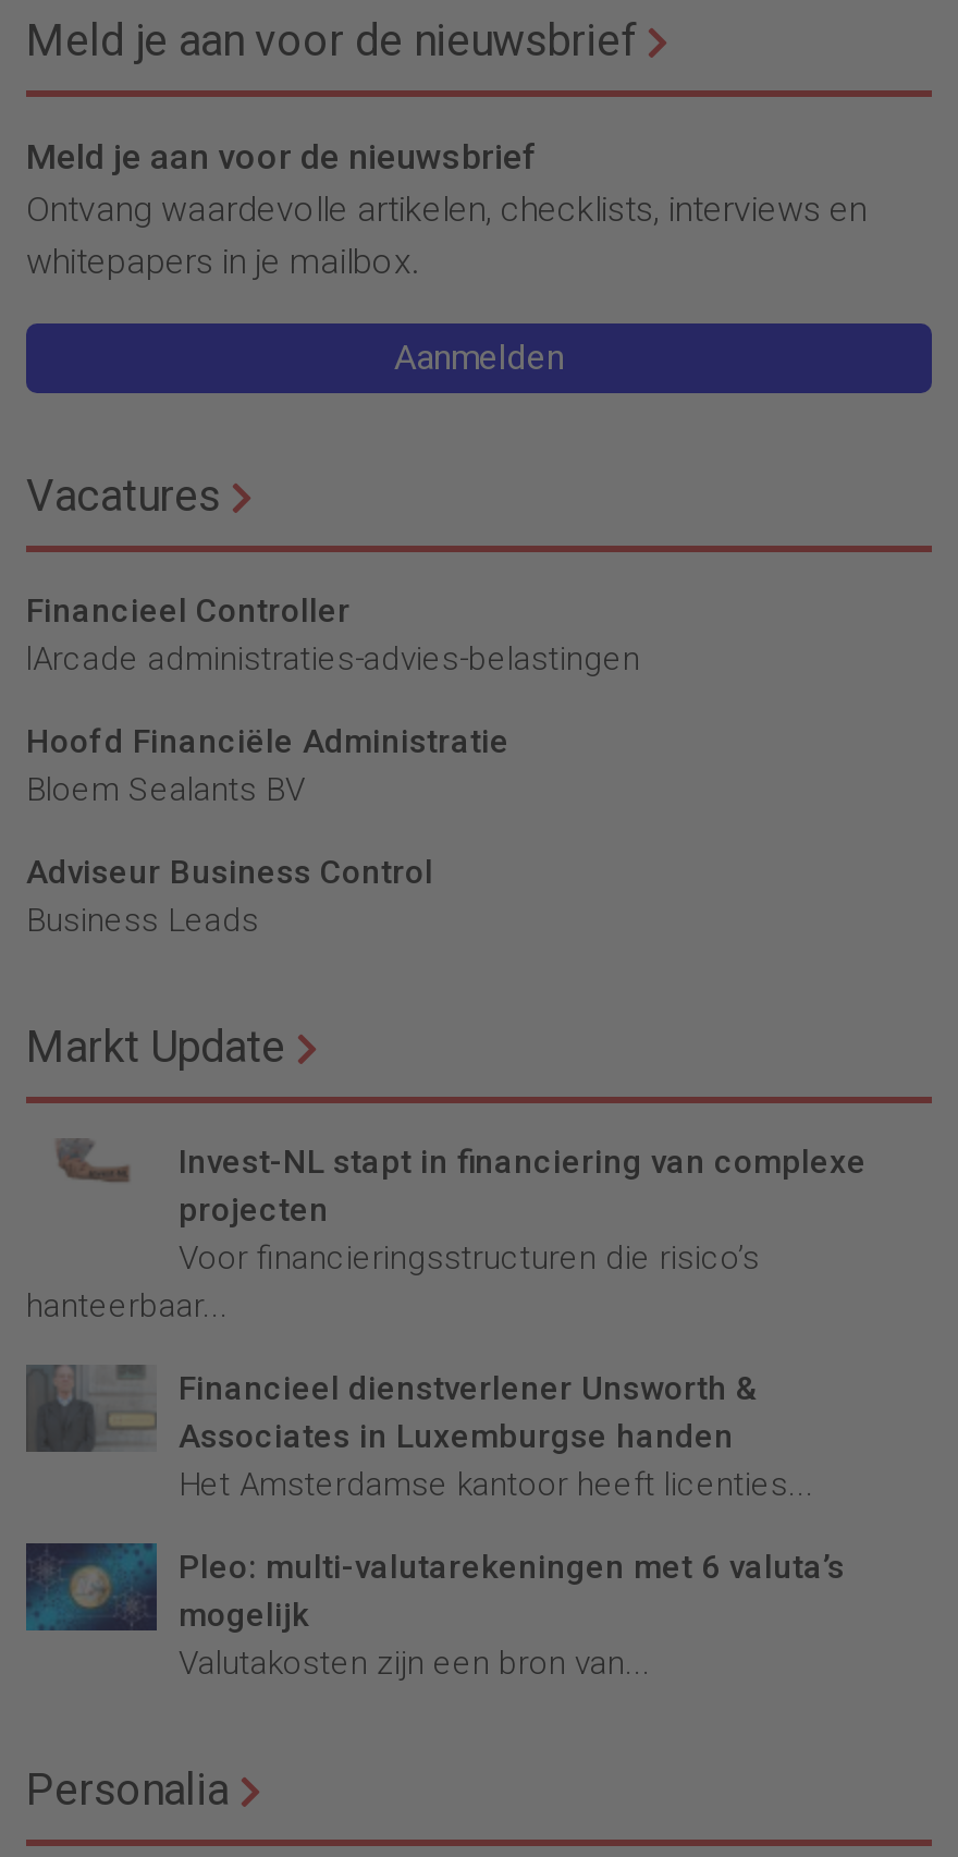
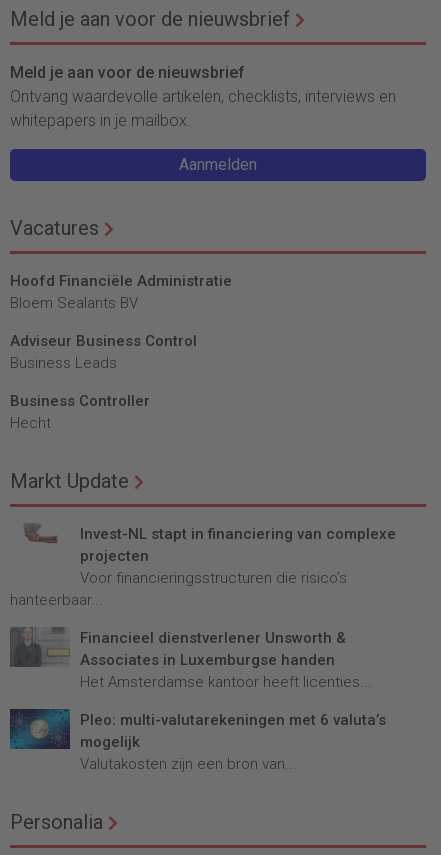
[26,591,640,678] Financieel Controller | lArcade administraties-advies-belastingen -> none
moved [26,721,509,939] -> [10,272,232,372]: Hoofd Financiële Administratie | Bloem Sealants BV | Adviseur Business Control | Business Leads
none -> [10,392,150,432] Business Controller | Hecht

